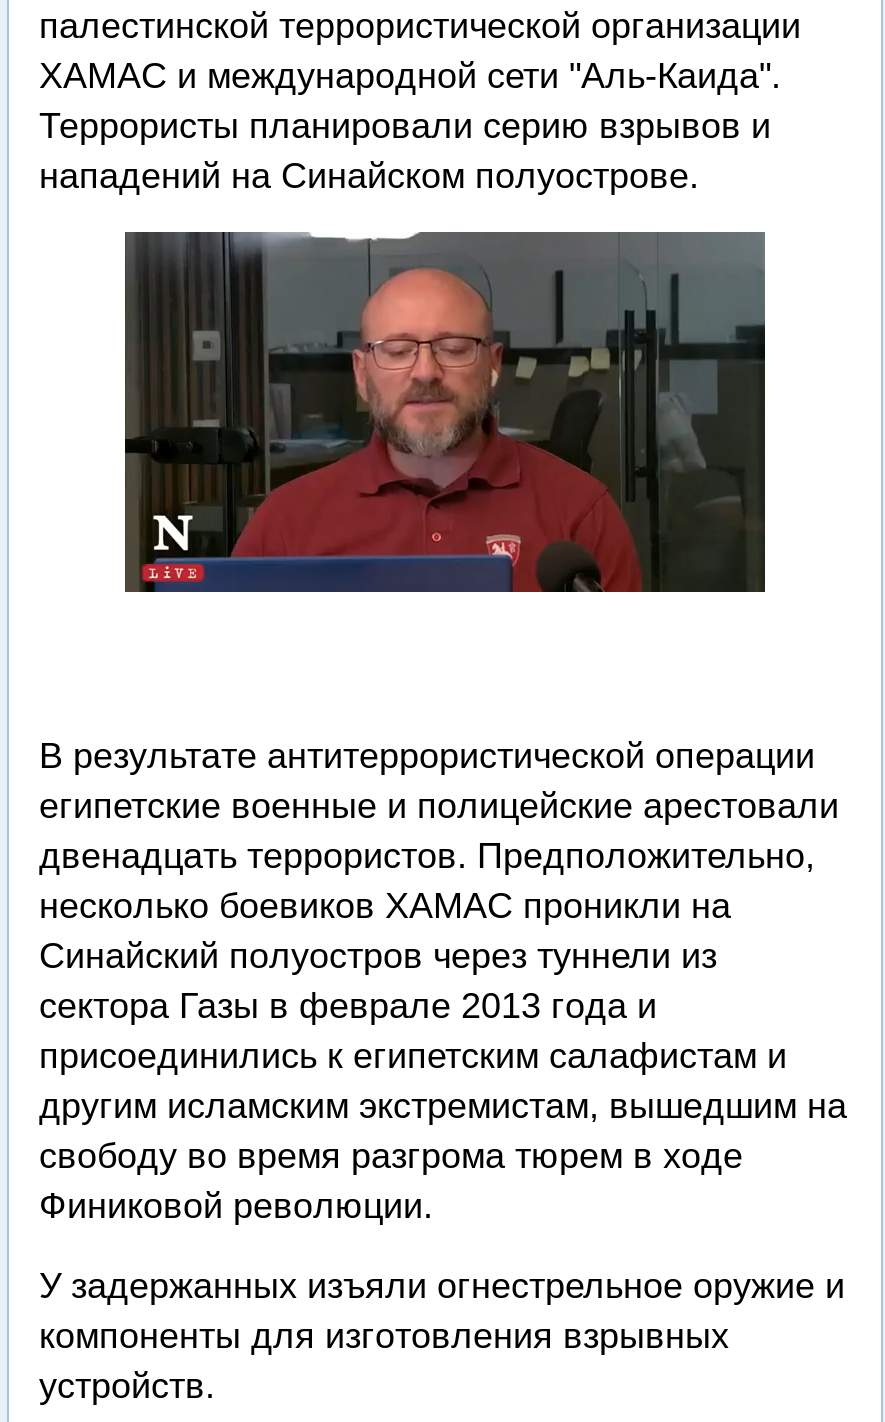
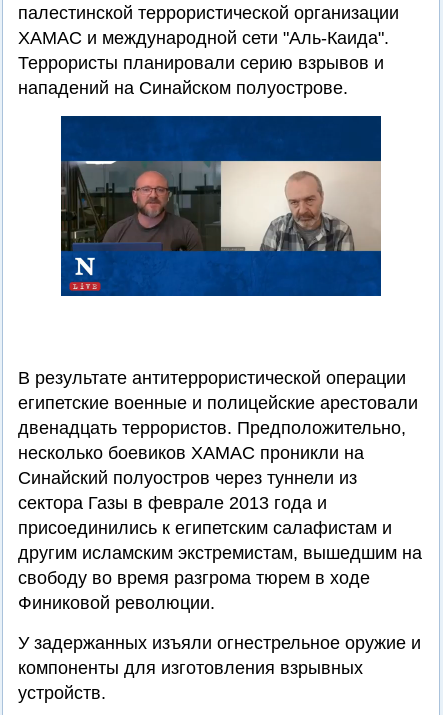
[125,230,767,594] [image] -> [61,115,382,297] [image]

